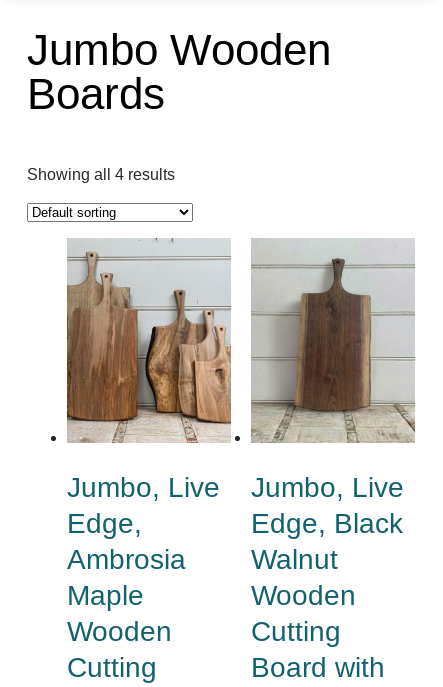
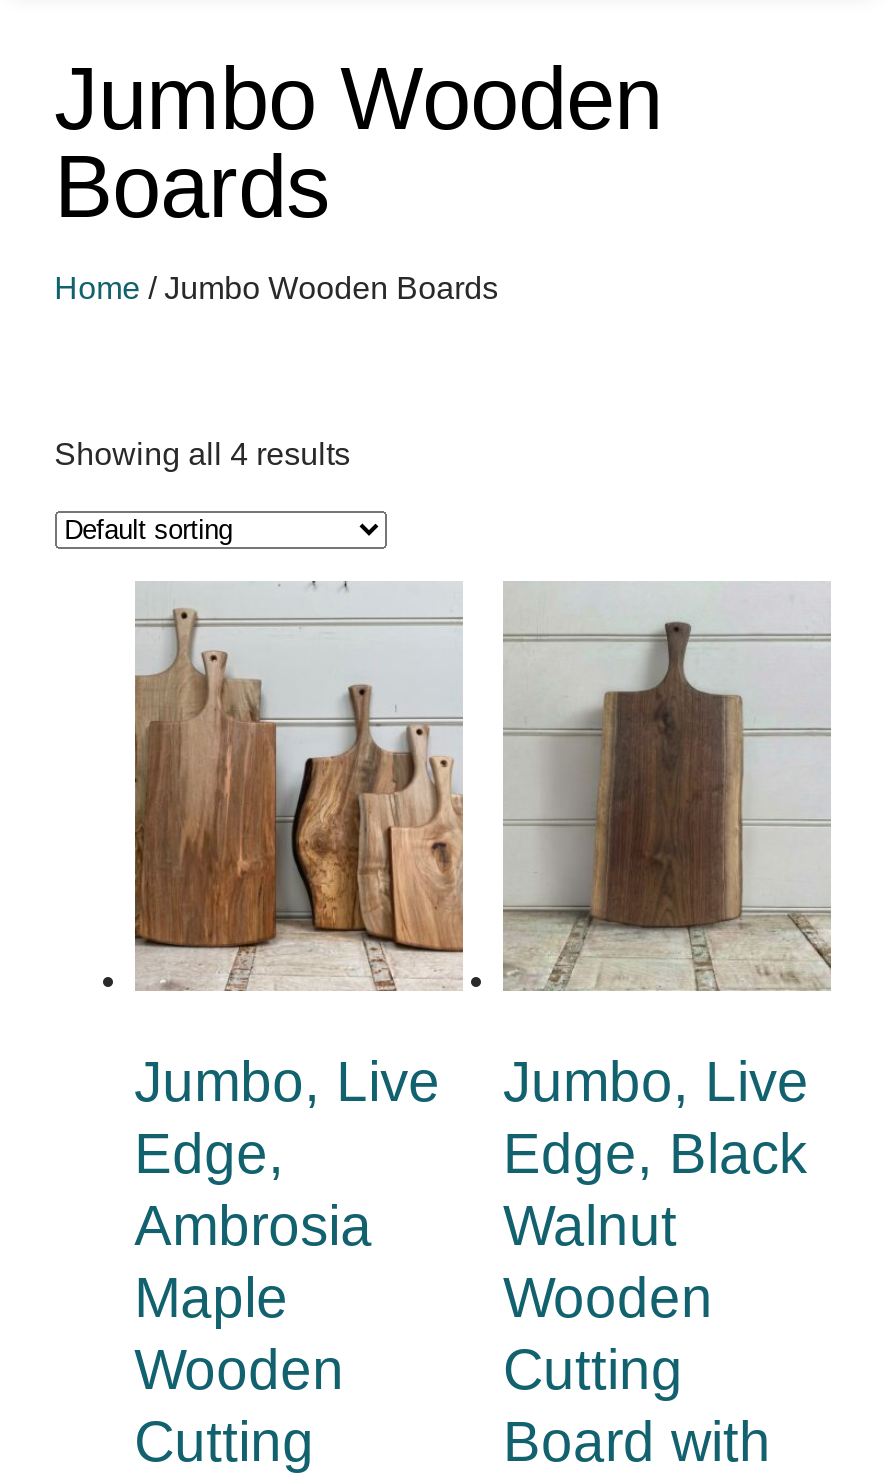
none -> [54,270,498,304] Home / Jumbo Wooden Boards

